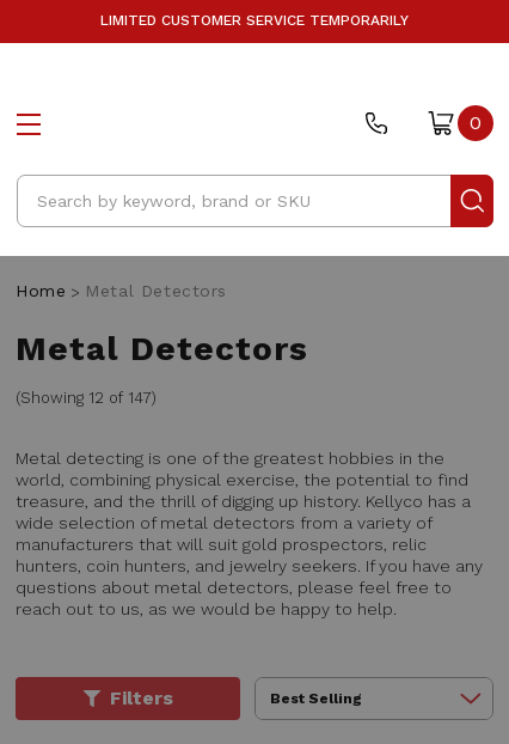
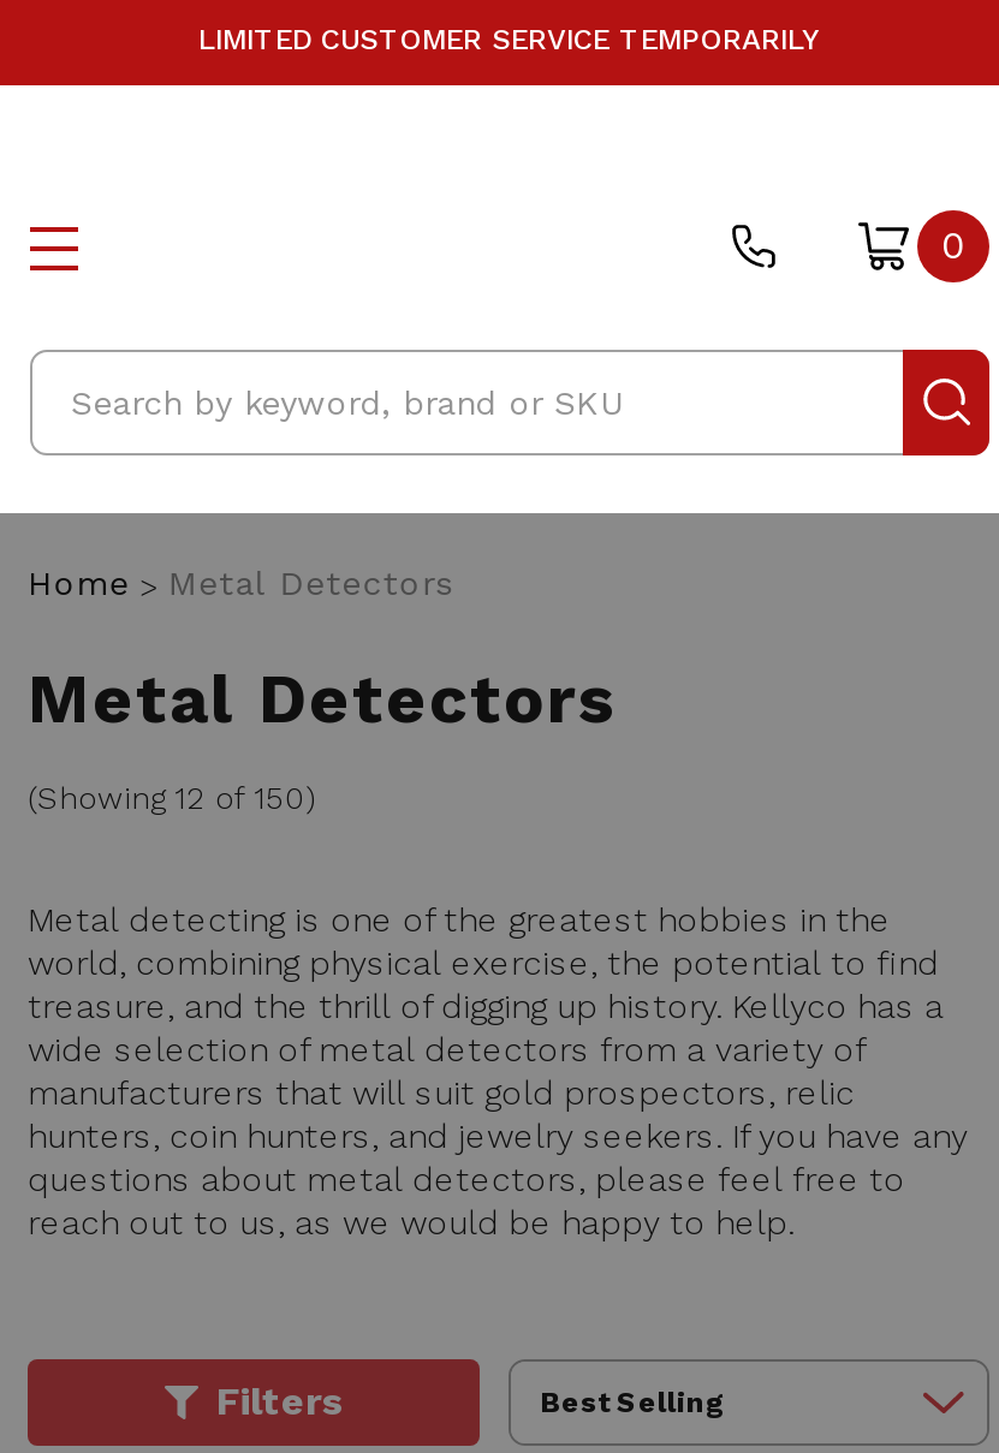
[16,389,157,407] (Showing 12 of 147) -> [28,780,316,817] (Showing 12 of 150)

